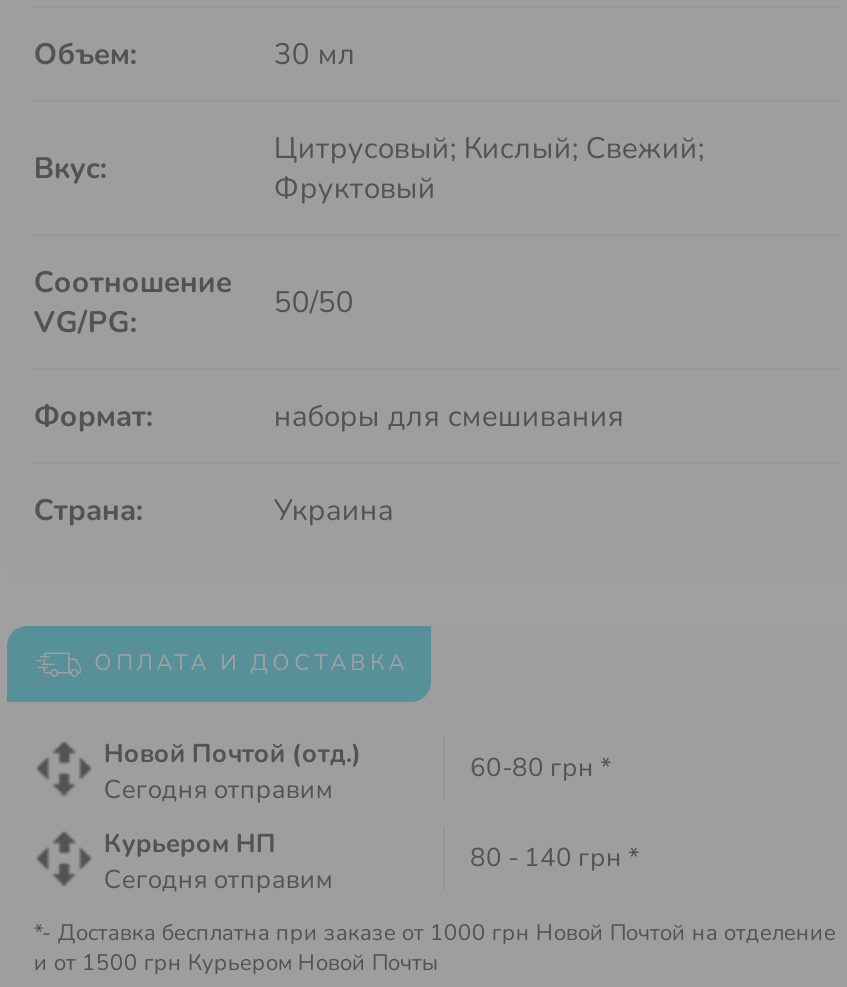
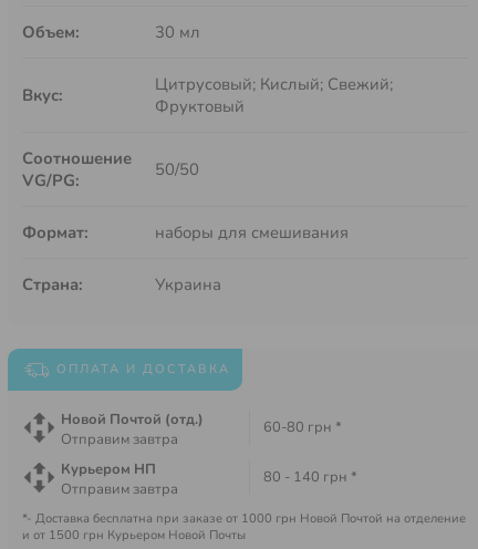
[104,772,332,808] Сегодня отправим -> [61,429,179,449] Отправим завтра
[104,862,332,898] Сегодня отправим -> [61,479,179,499] Отправим завтра

